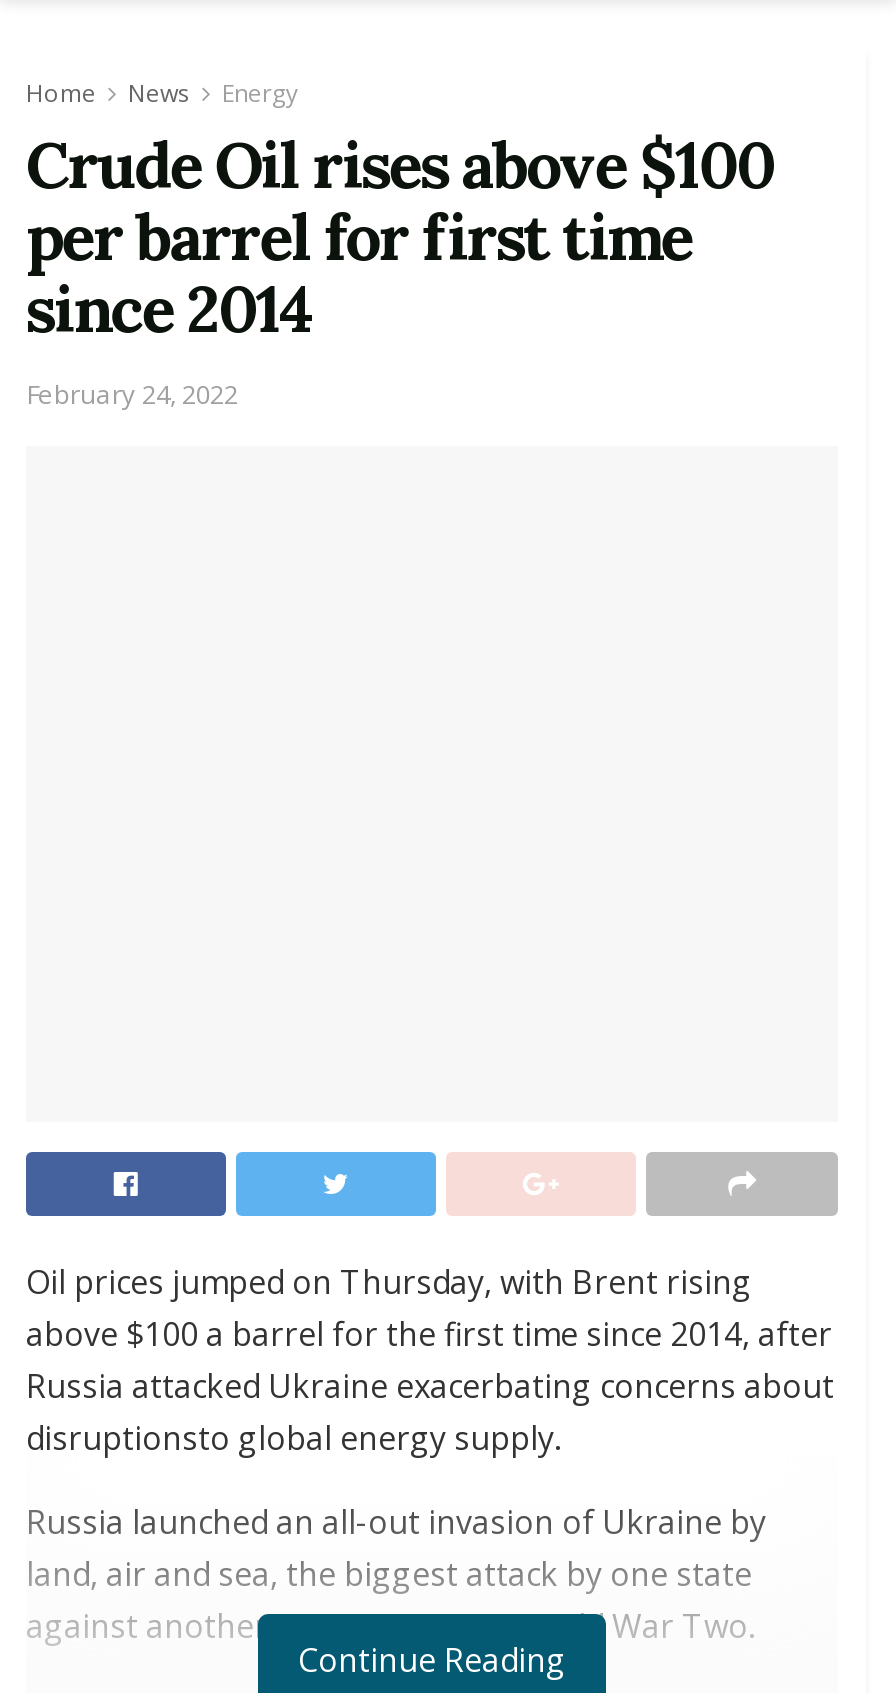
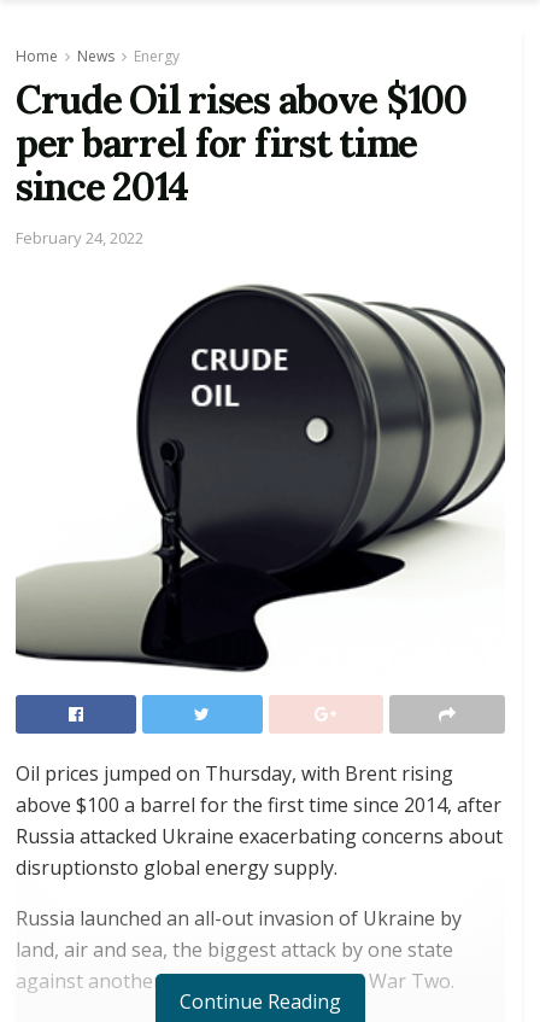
none -> [14,284,506,673] [image]

